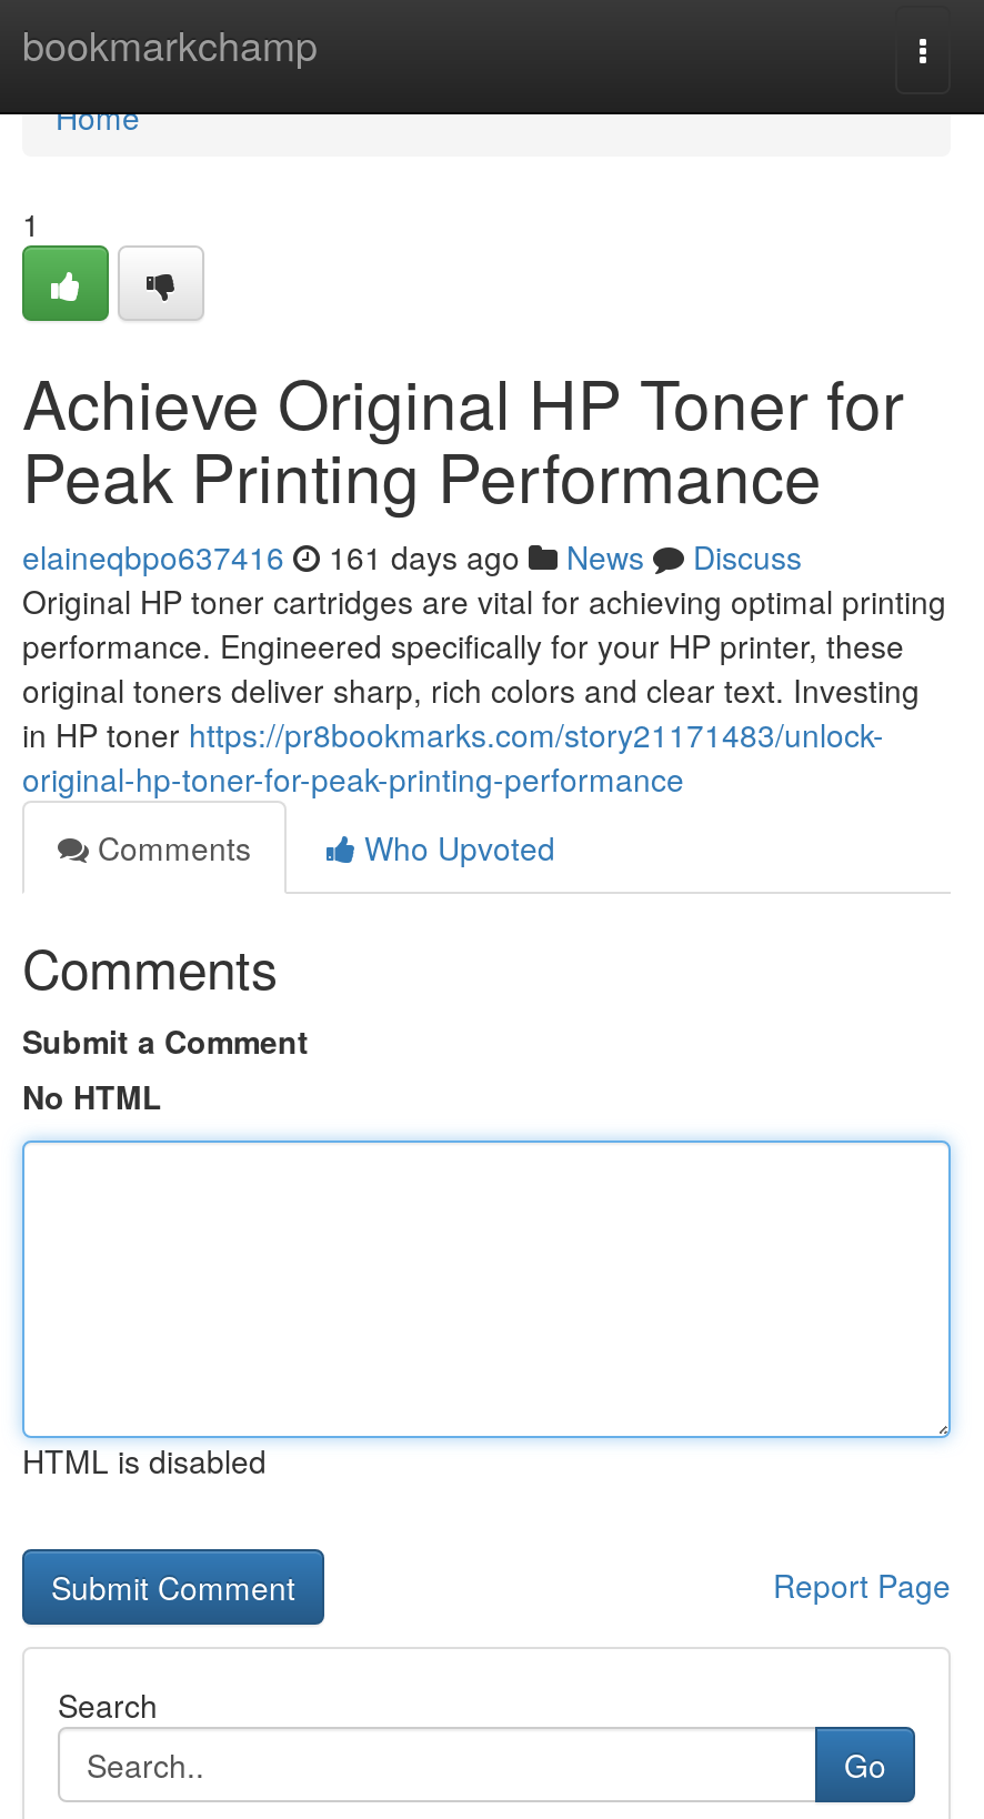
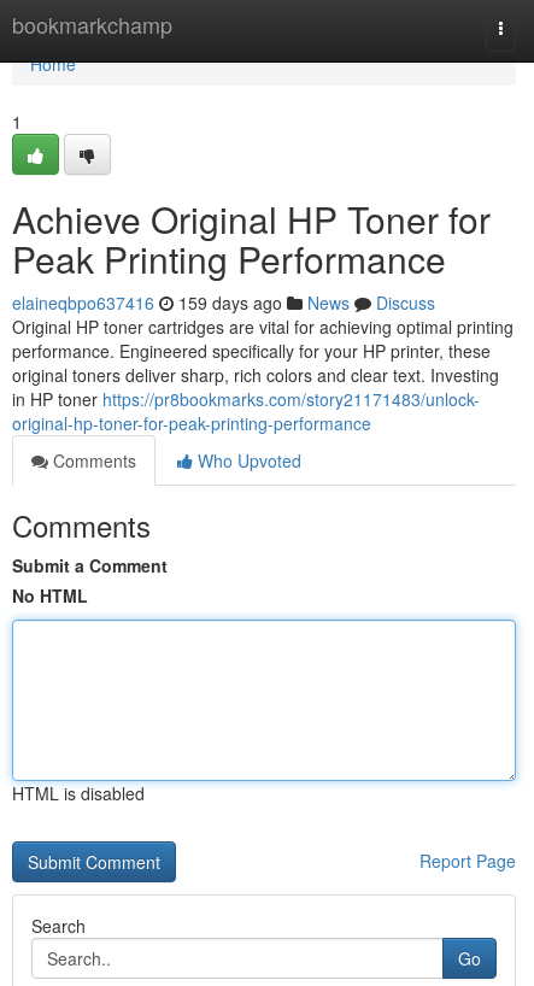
[22,534,802,579] elaineqbpo637416 161 days ago News Discuss -> [12,290,435,315] elaineqbpo637416 159 days ago News Discuss

